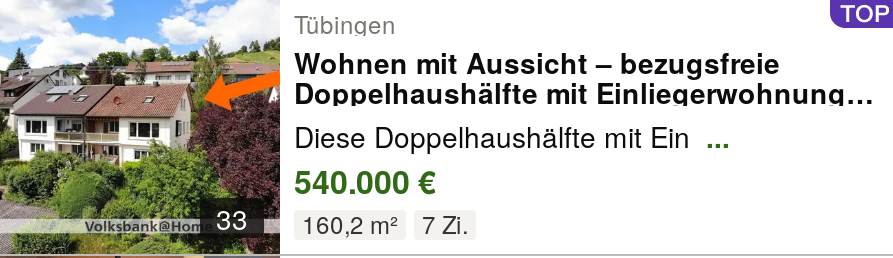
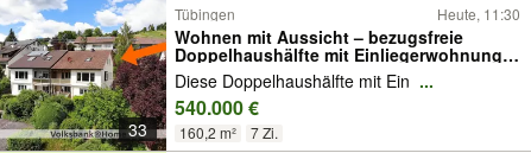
none -> [437,4,520,24] Heute, 11:30

